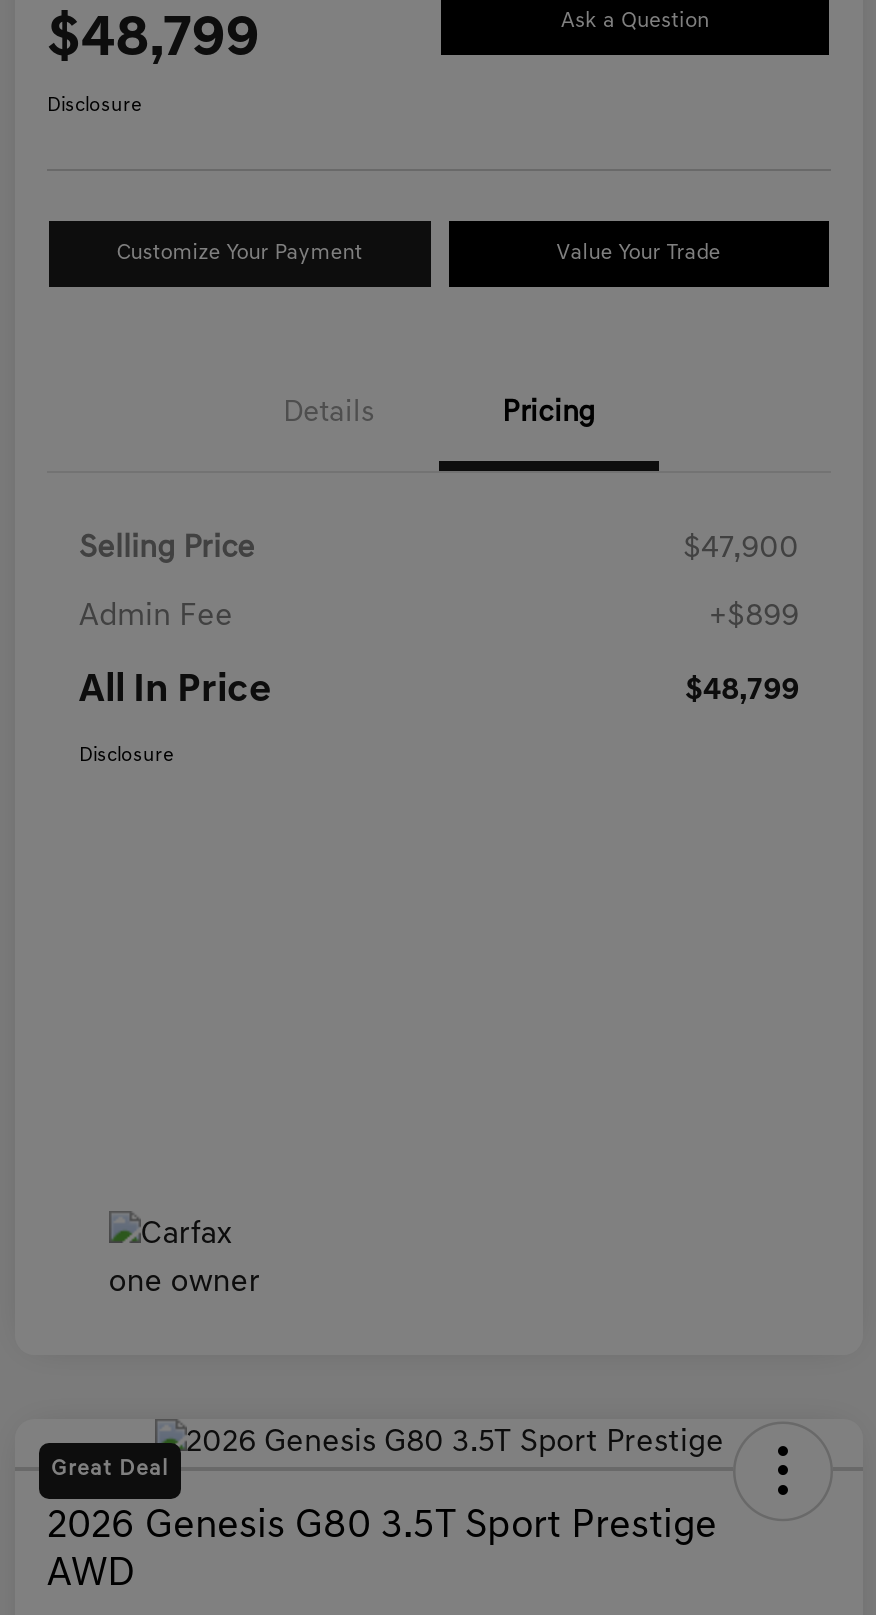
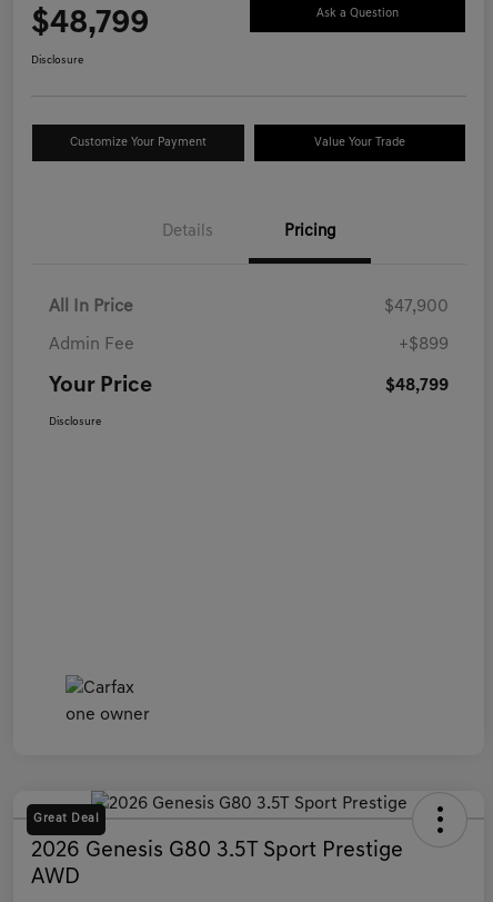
[79,533,255,565] Selling Price -> none
none -> [49,375,152,397] Your Price
moved [79,671,271,711] -> [49,298,133,316]: All In Price

